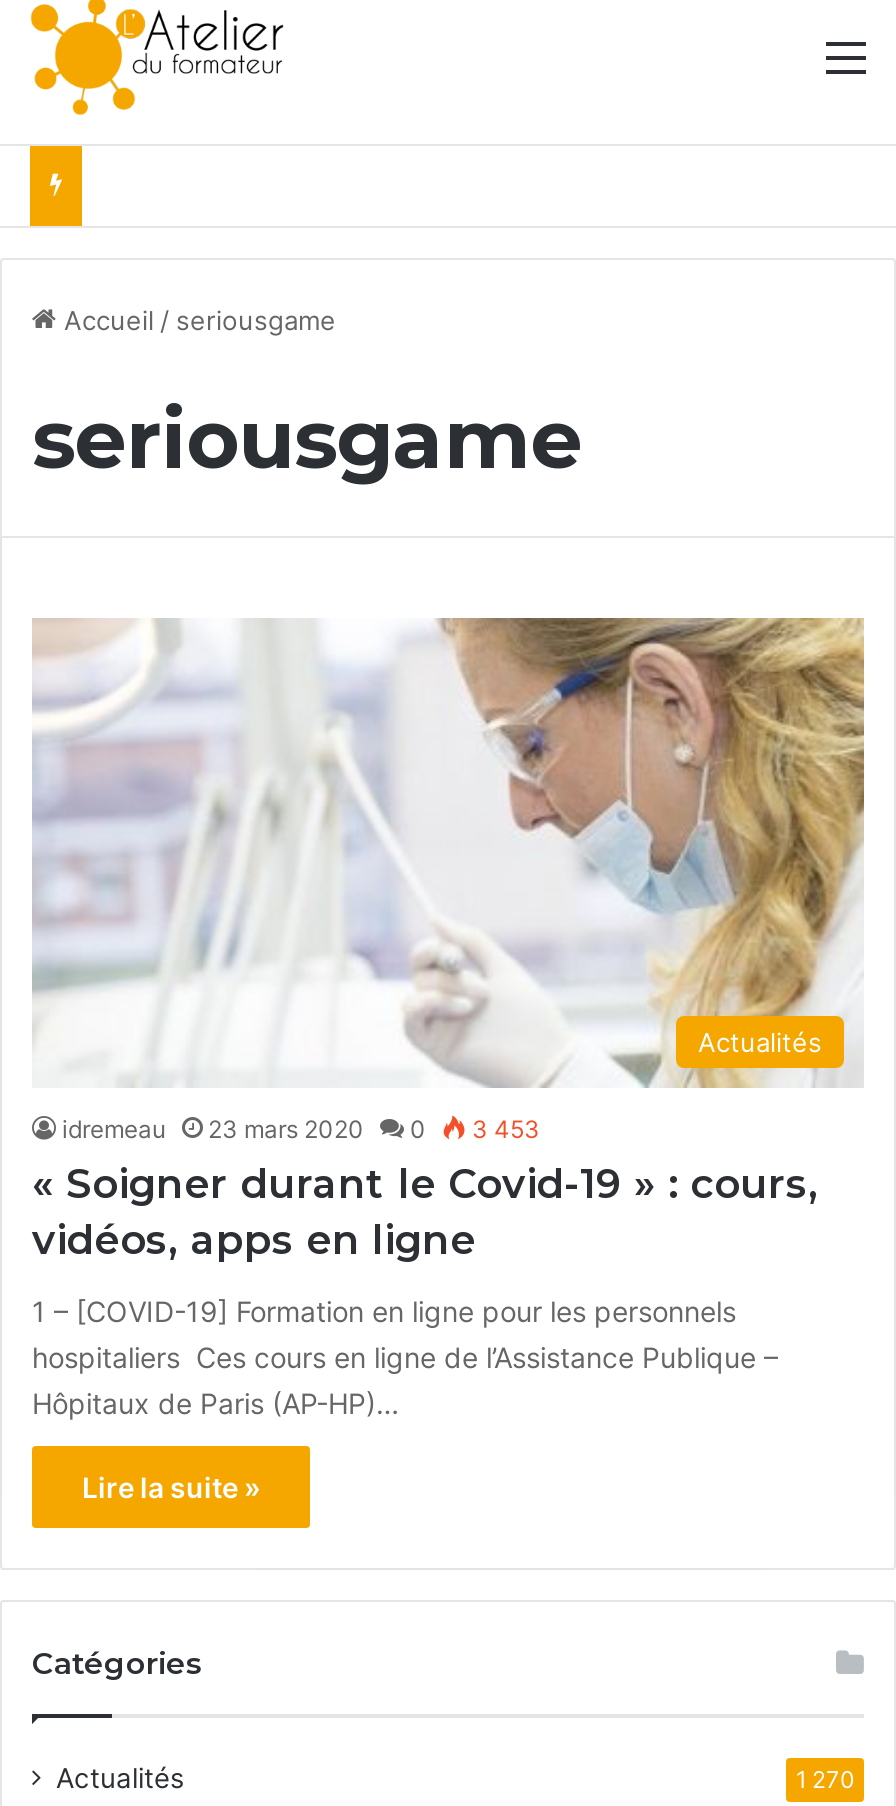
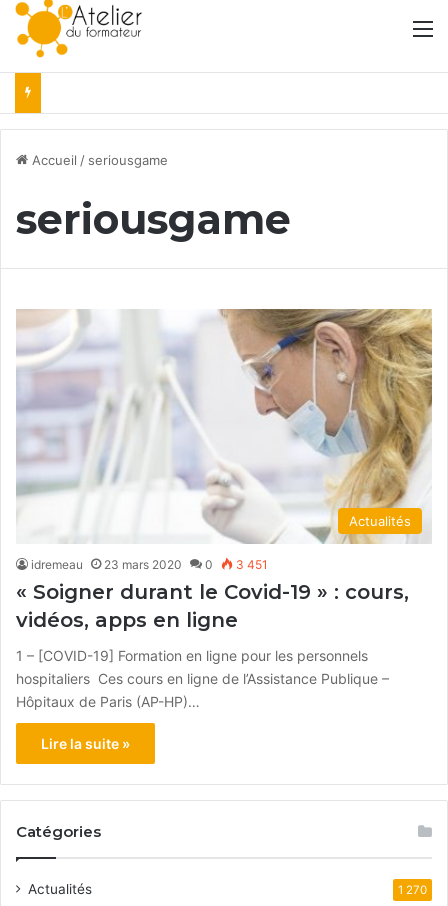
[62,1113,540,1143] idremeau 23 mars 2020 0 3 453 -> [31,557,268,572] idremeau 23 mars 2020 0 3 451

